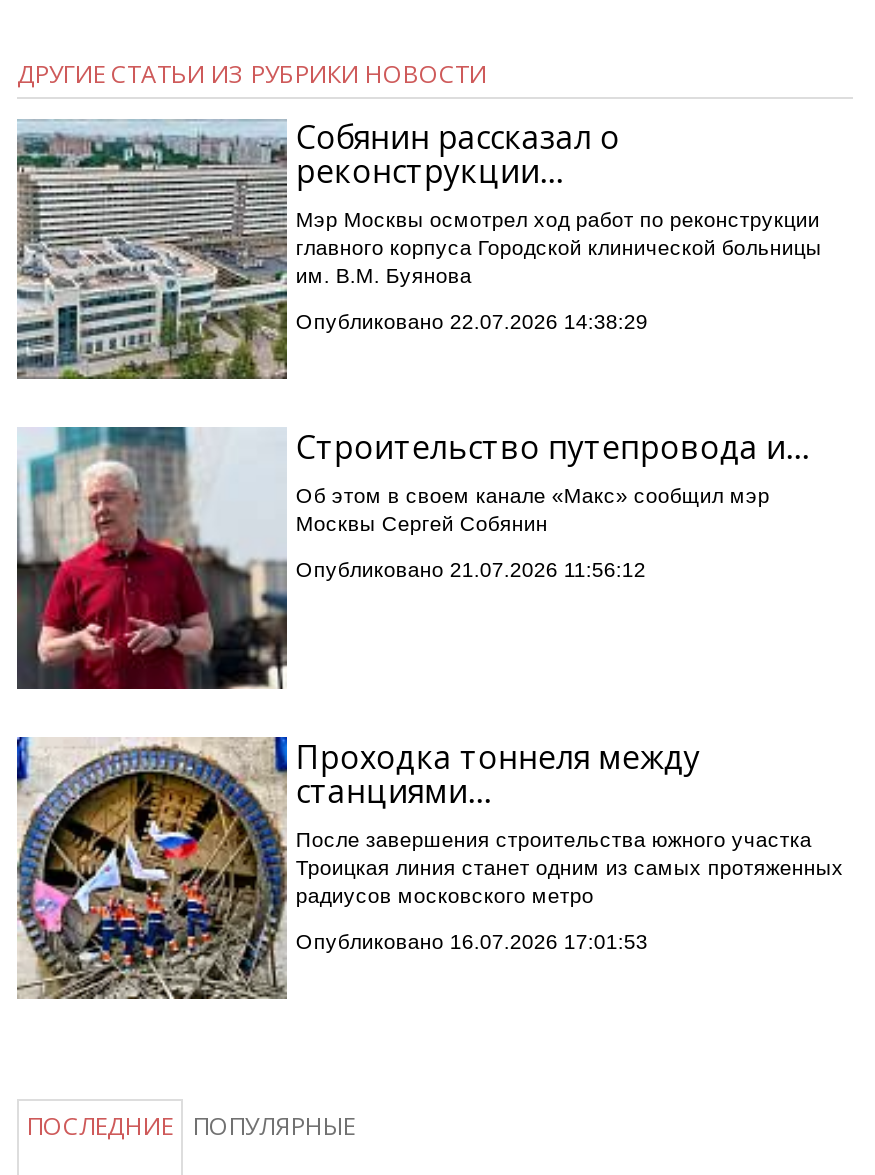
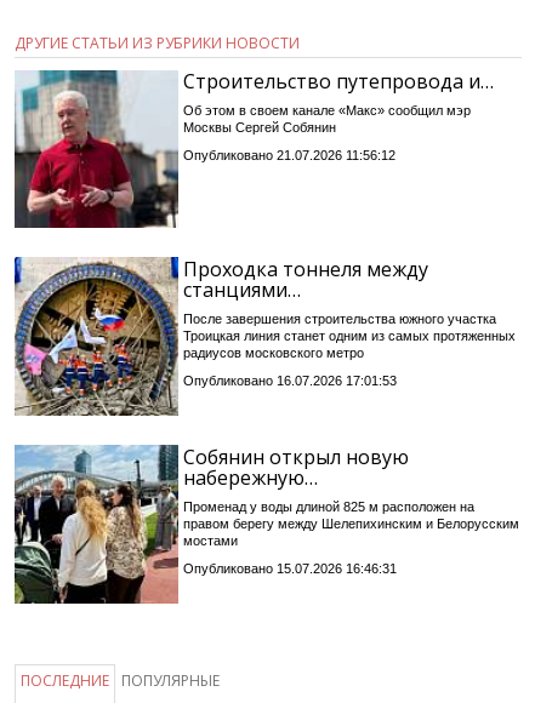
[17,116,822,381] [image] | Собянин рассказал о | реконструкции… | Мэр Москвы осмотрел ход работ по реконструкции | главного корпуса Городской клинической больницы | им. В.М. Буянова | Опубликовано 22.07.2026 14:38:29 -> none
moved [15,425,844,952] -> [13,68,516,388]: [image] | Строительство путепровода и… | Об этом в своем канале «Макс» сообщил мэр | ... | радиусов московского метро | Опубликовано 16.07.2026 17:01:53
none -> [13,443,520,605] [image] | Собянин открыл новую | набережную… | Променад у воды длиной 825 м расположен на | правом берегу между Шелепихинским и Белорусским | мостами | Опубликовано 15.07.2026 16:46:31

